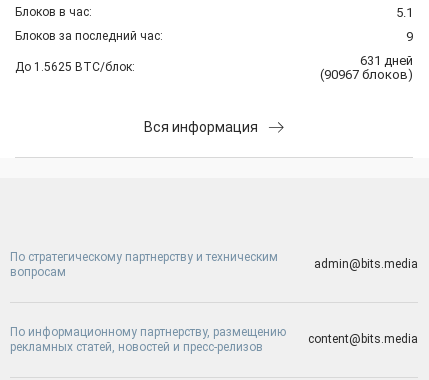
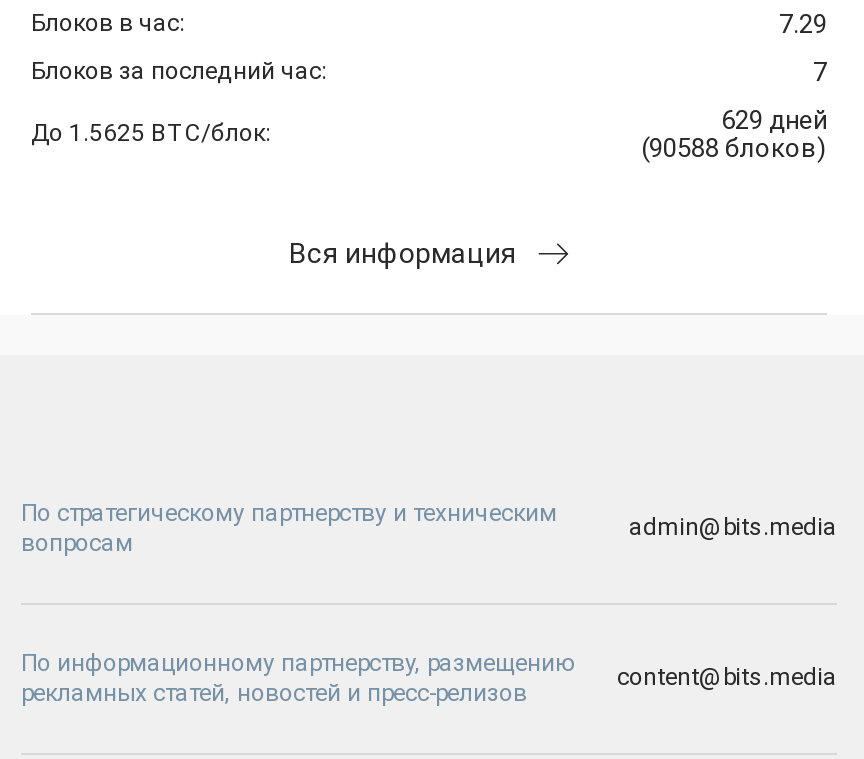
[396,5,413,20] 5.1 -> [779,9,827,39] 7.29
[406,29,413,44] 9 -> [813,57,827,87] 7
[360,53,413,68] 631 дней -> [721,105,827,135] 629 дней
[320,67,413,82] (90967 блоков) -> [641,133,827,163] (90588 блоков)

